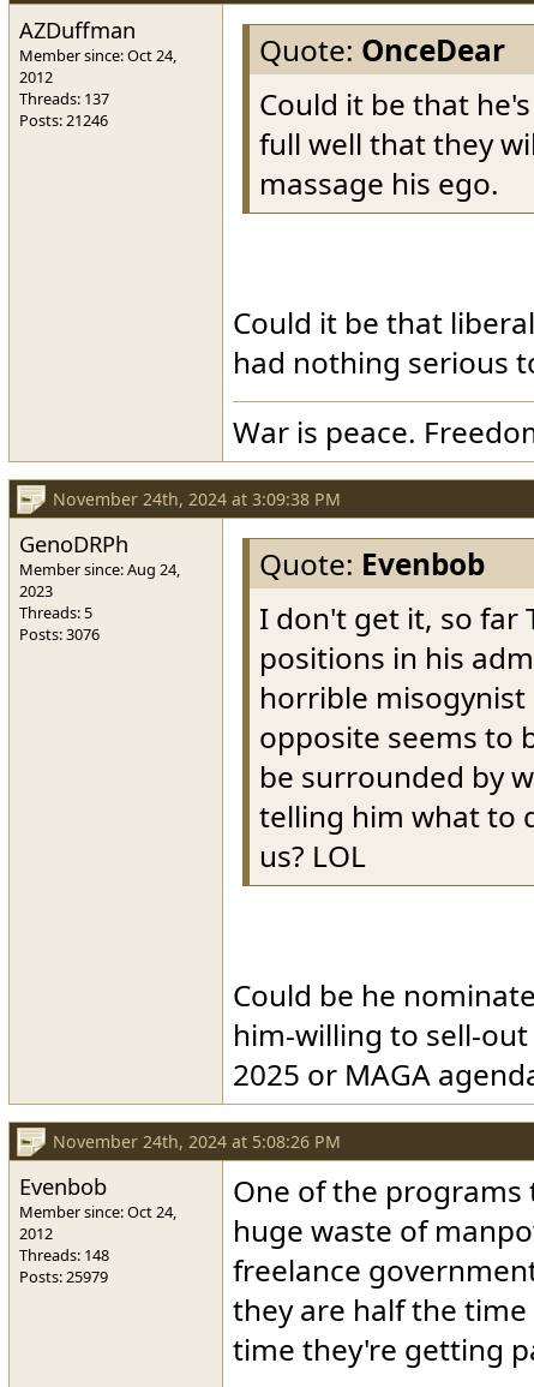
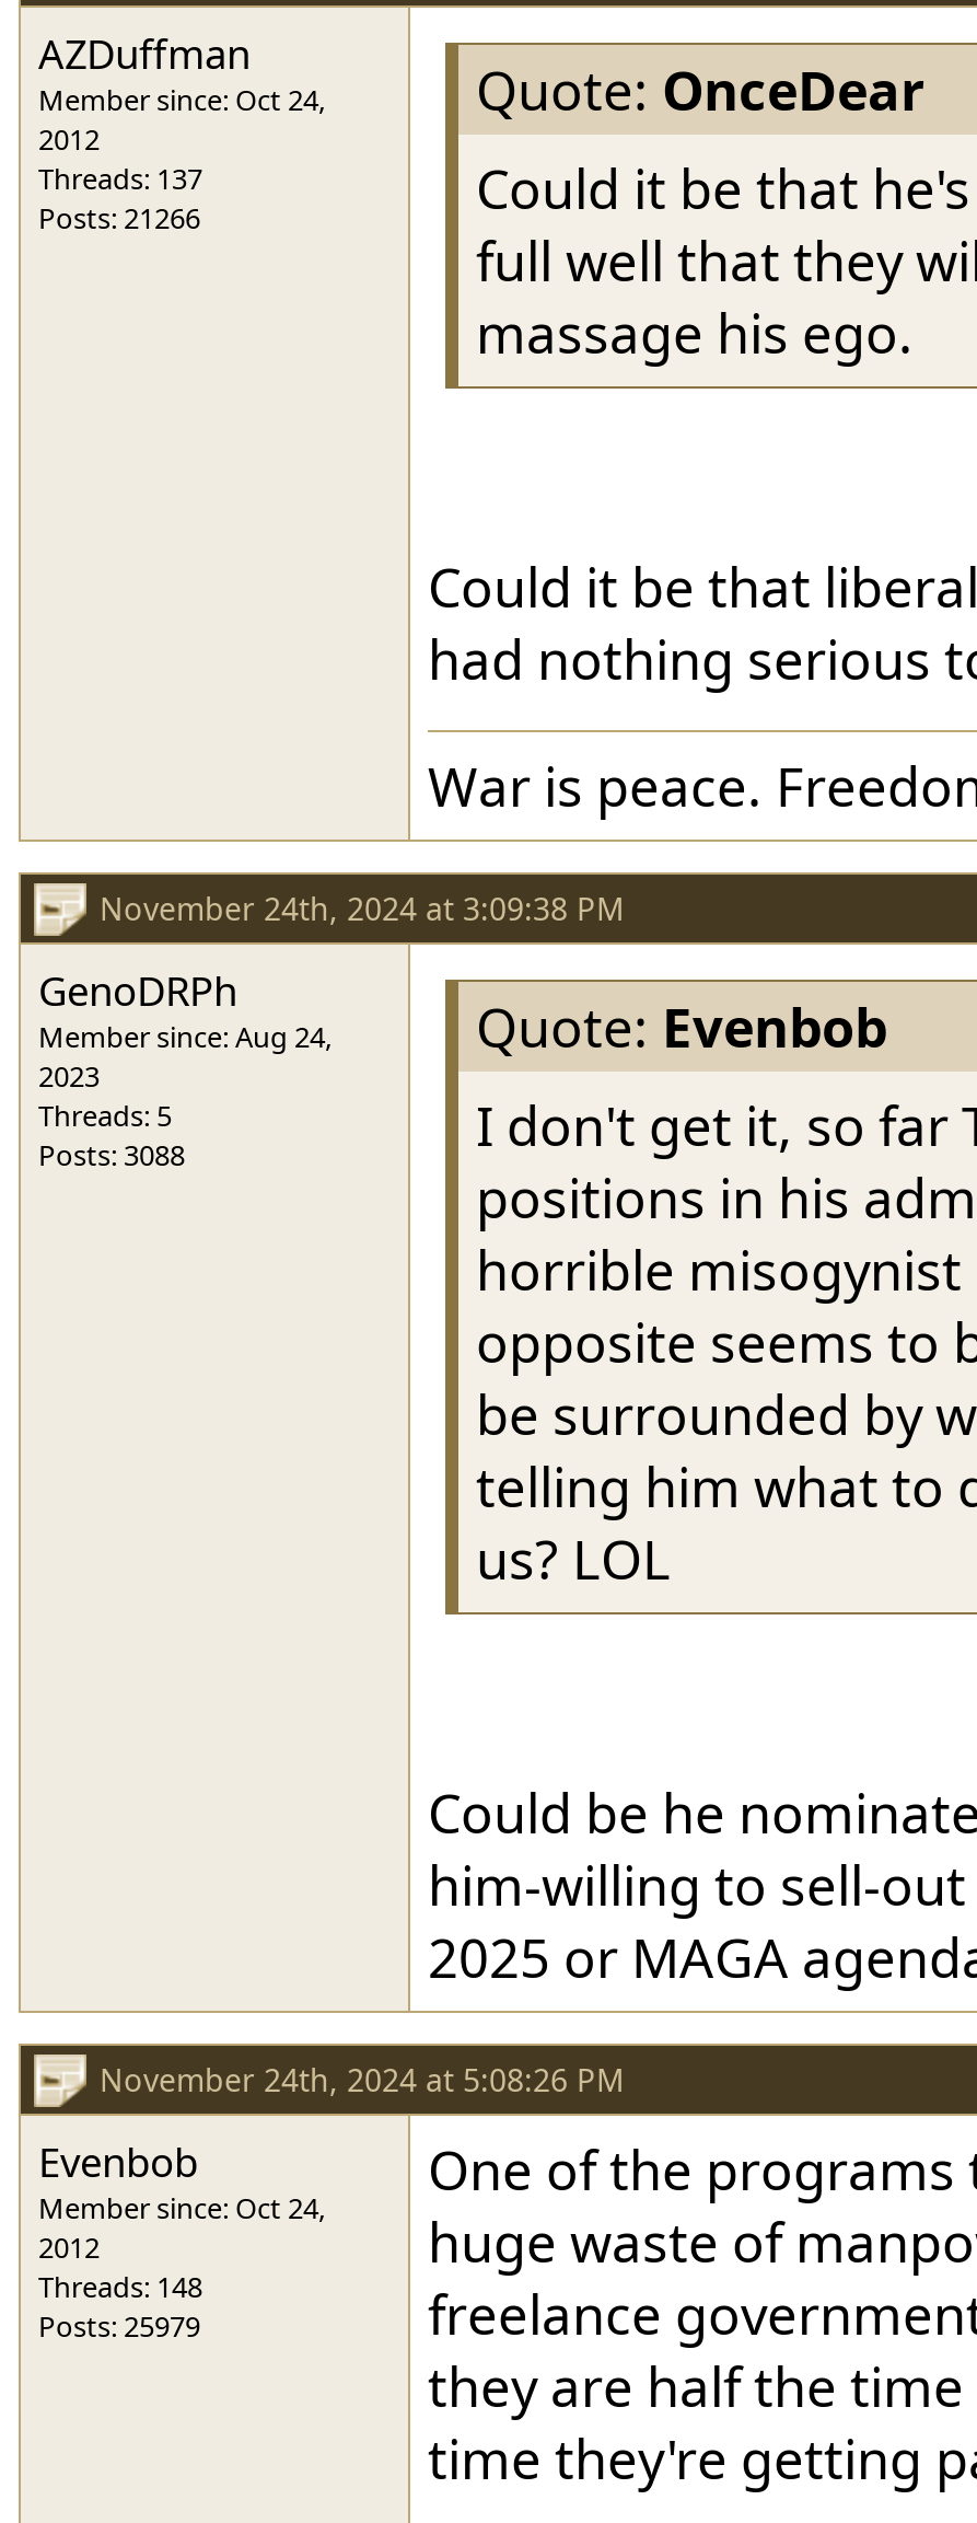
[19,109,108,131] Posts: 21246 -> [38,198,200,237] Posts: 21266
[19,623,100,645] Posts: 3076 -> [38,1135,185,1174] Posts: 3088

